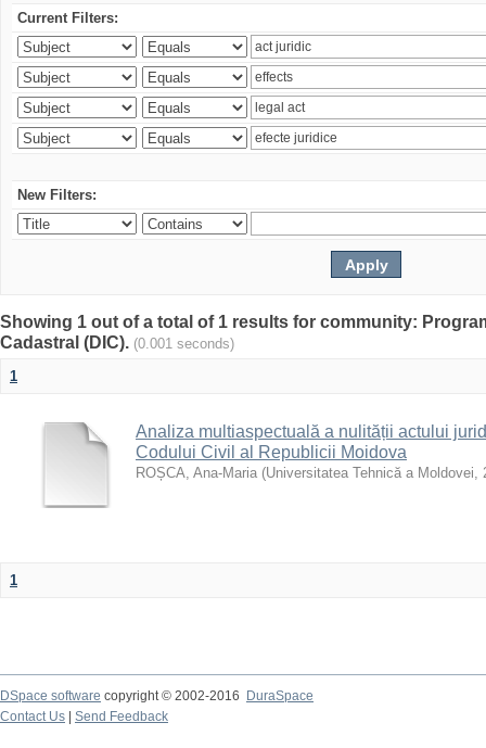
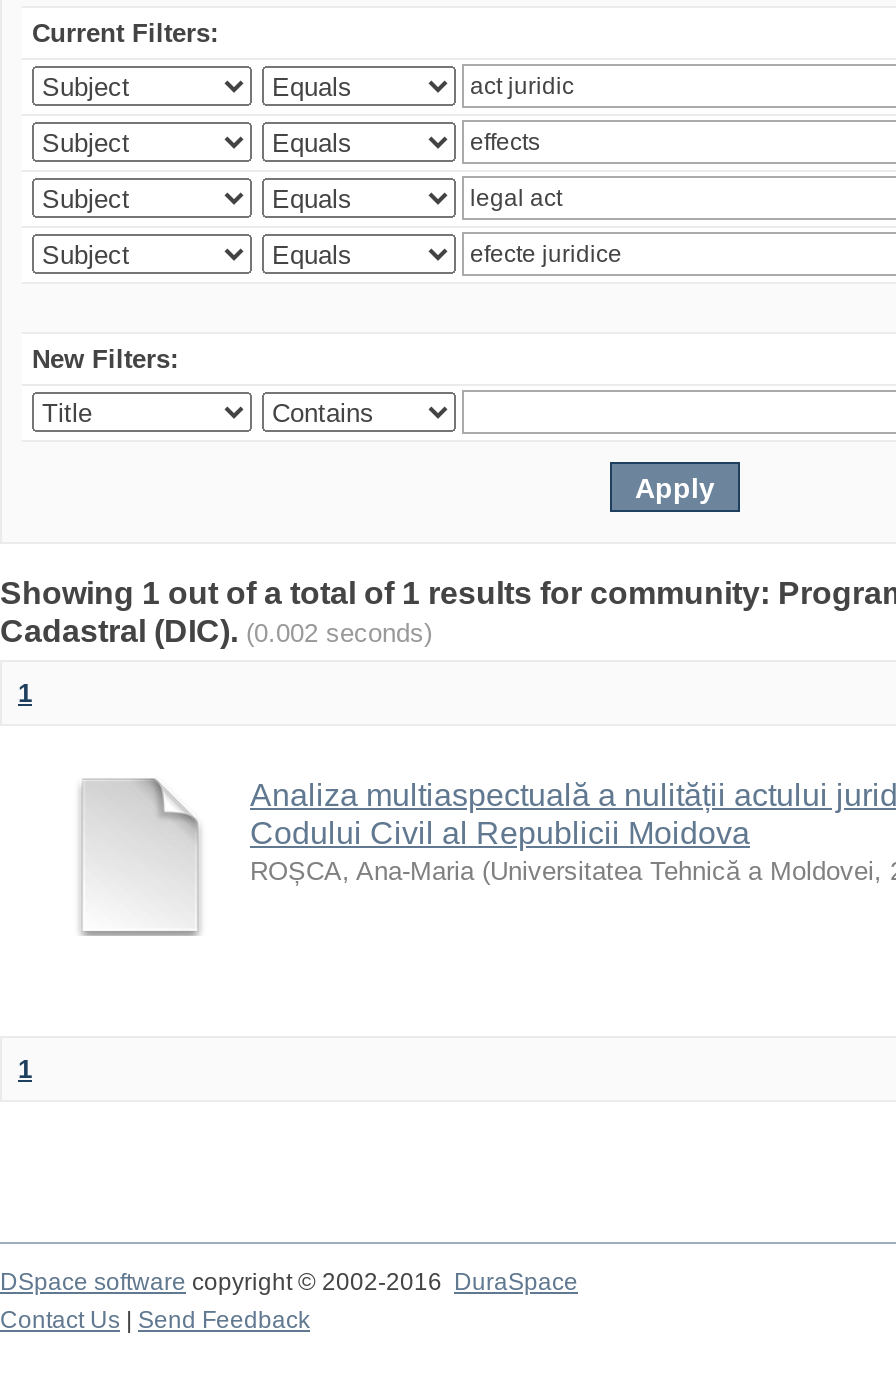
[0,333,234,352] Cadastral (DIC). (0.001 seconds) -> [0,614,432,648] Cadastral (DIC). (0.002 seconds)

